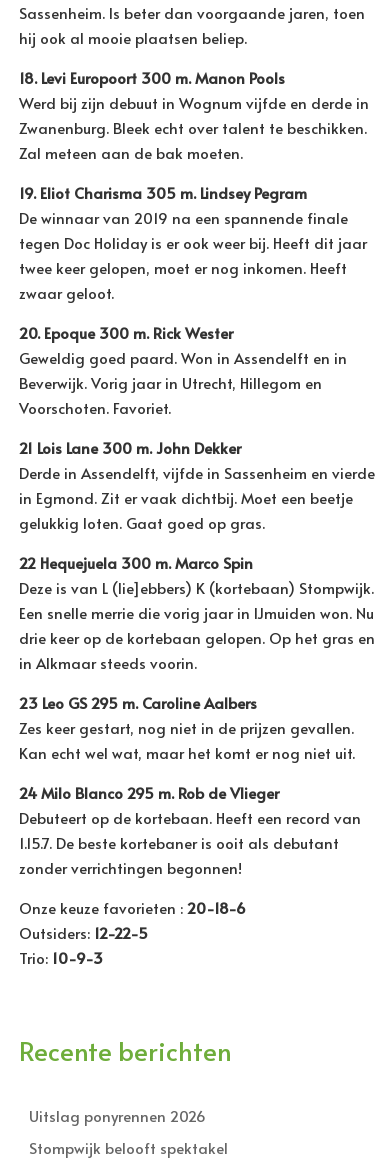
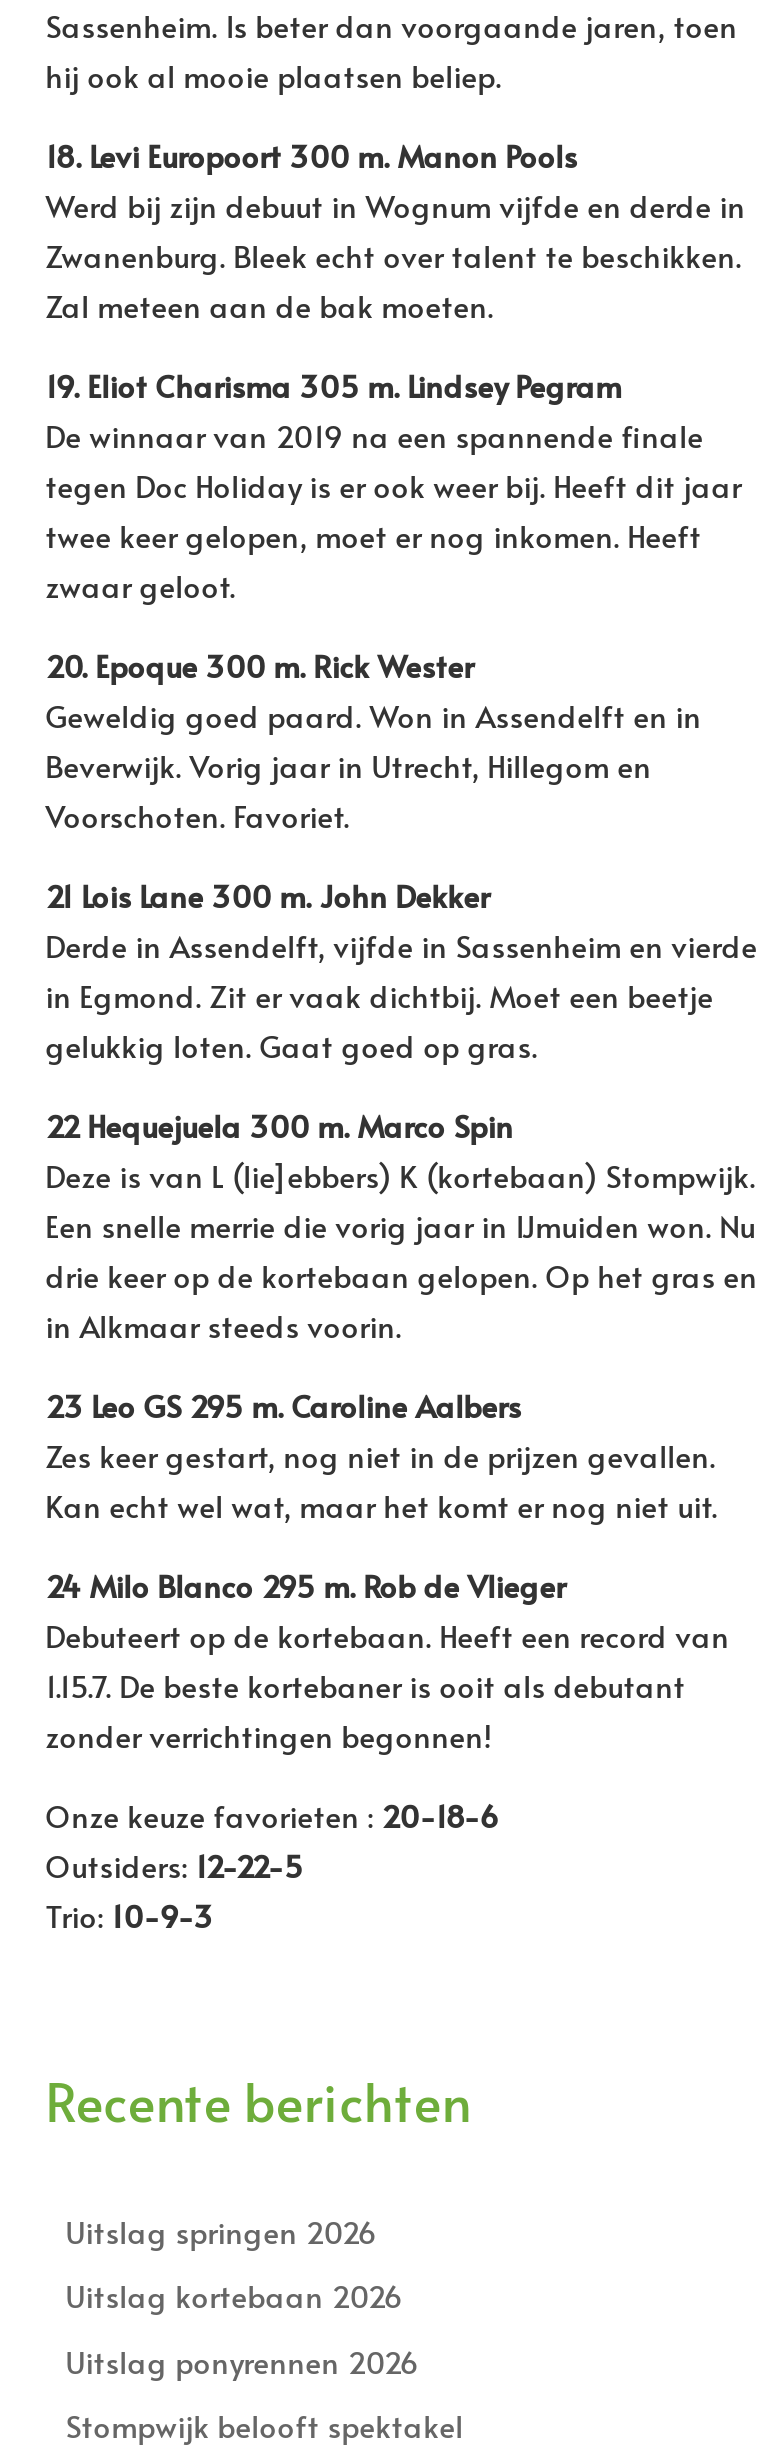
none -> [66,2210,404,2317] Uitslag springen 2026 | Uitslag kortebaan 2026

